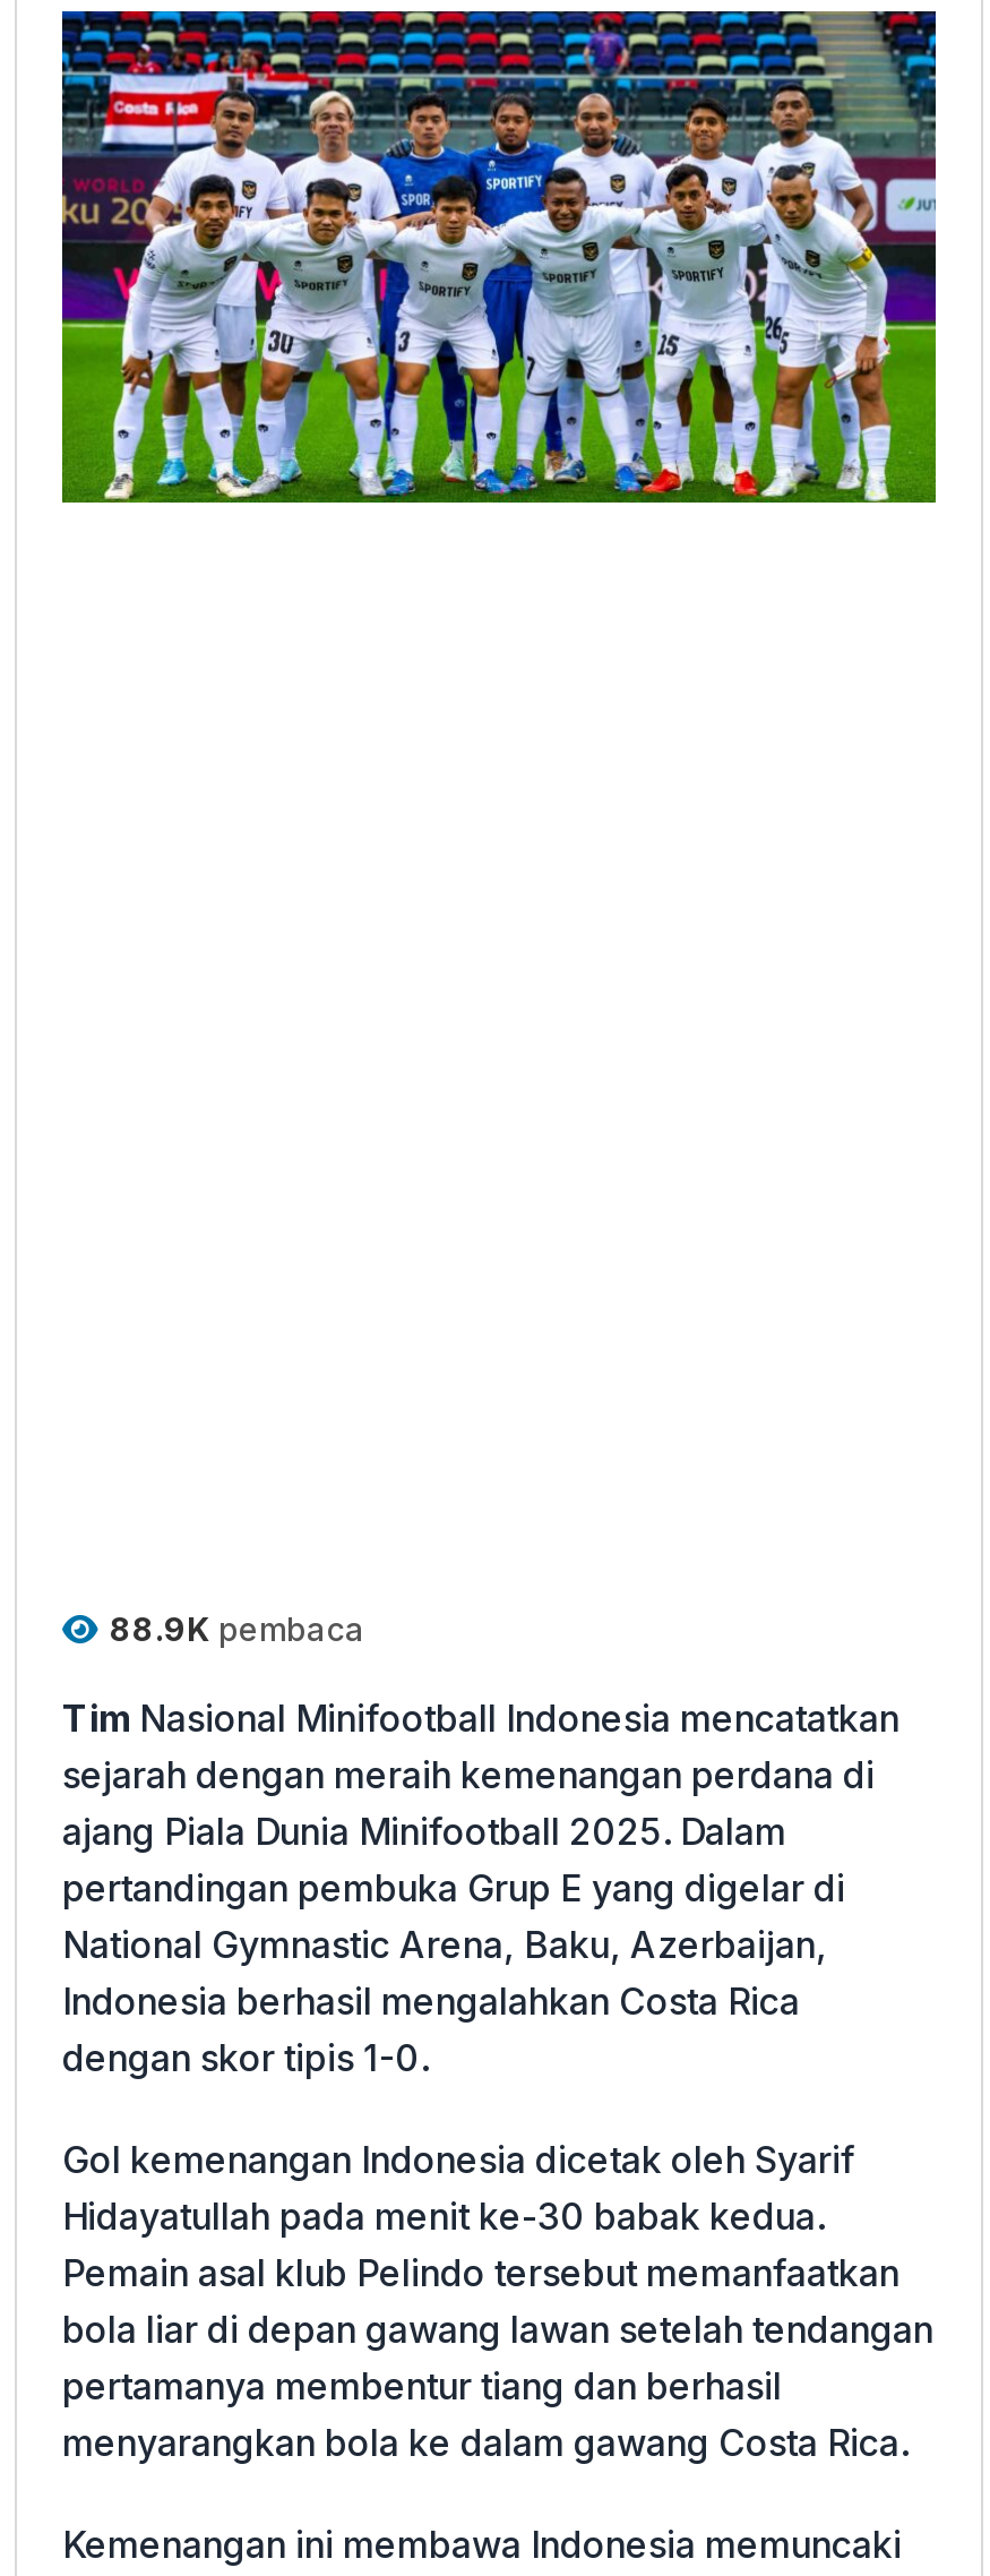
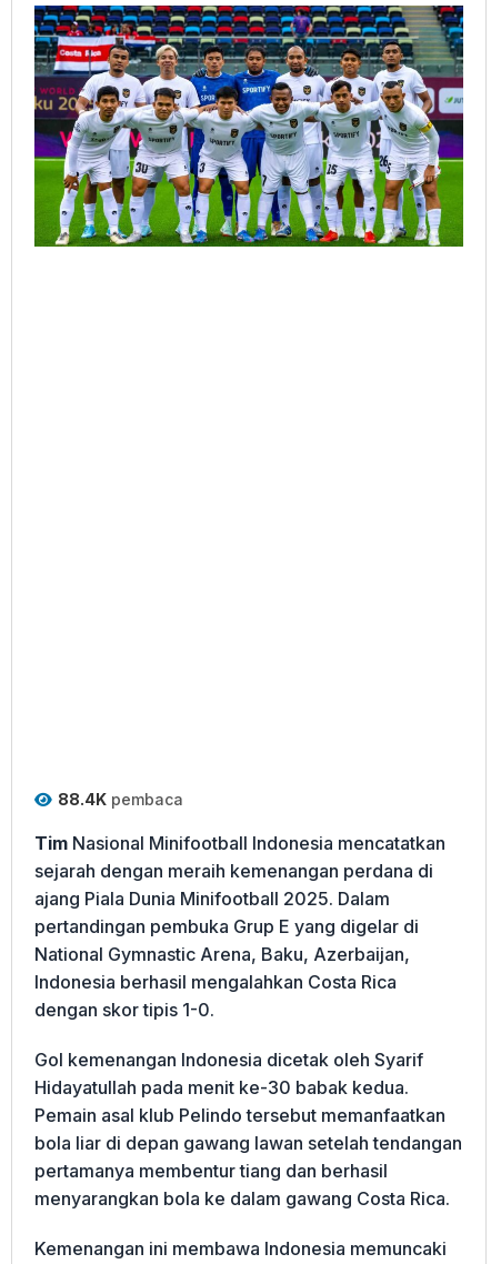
[110,1610,365,1648] 88.9K pembaca -> [58,790,183,809] 88.4K pembaca

